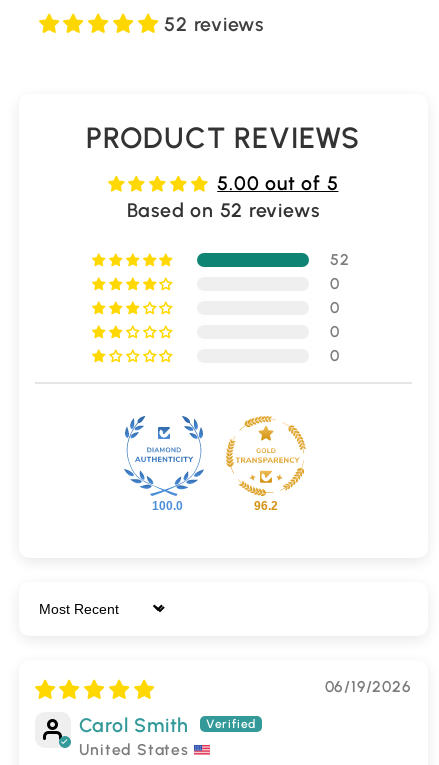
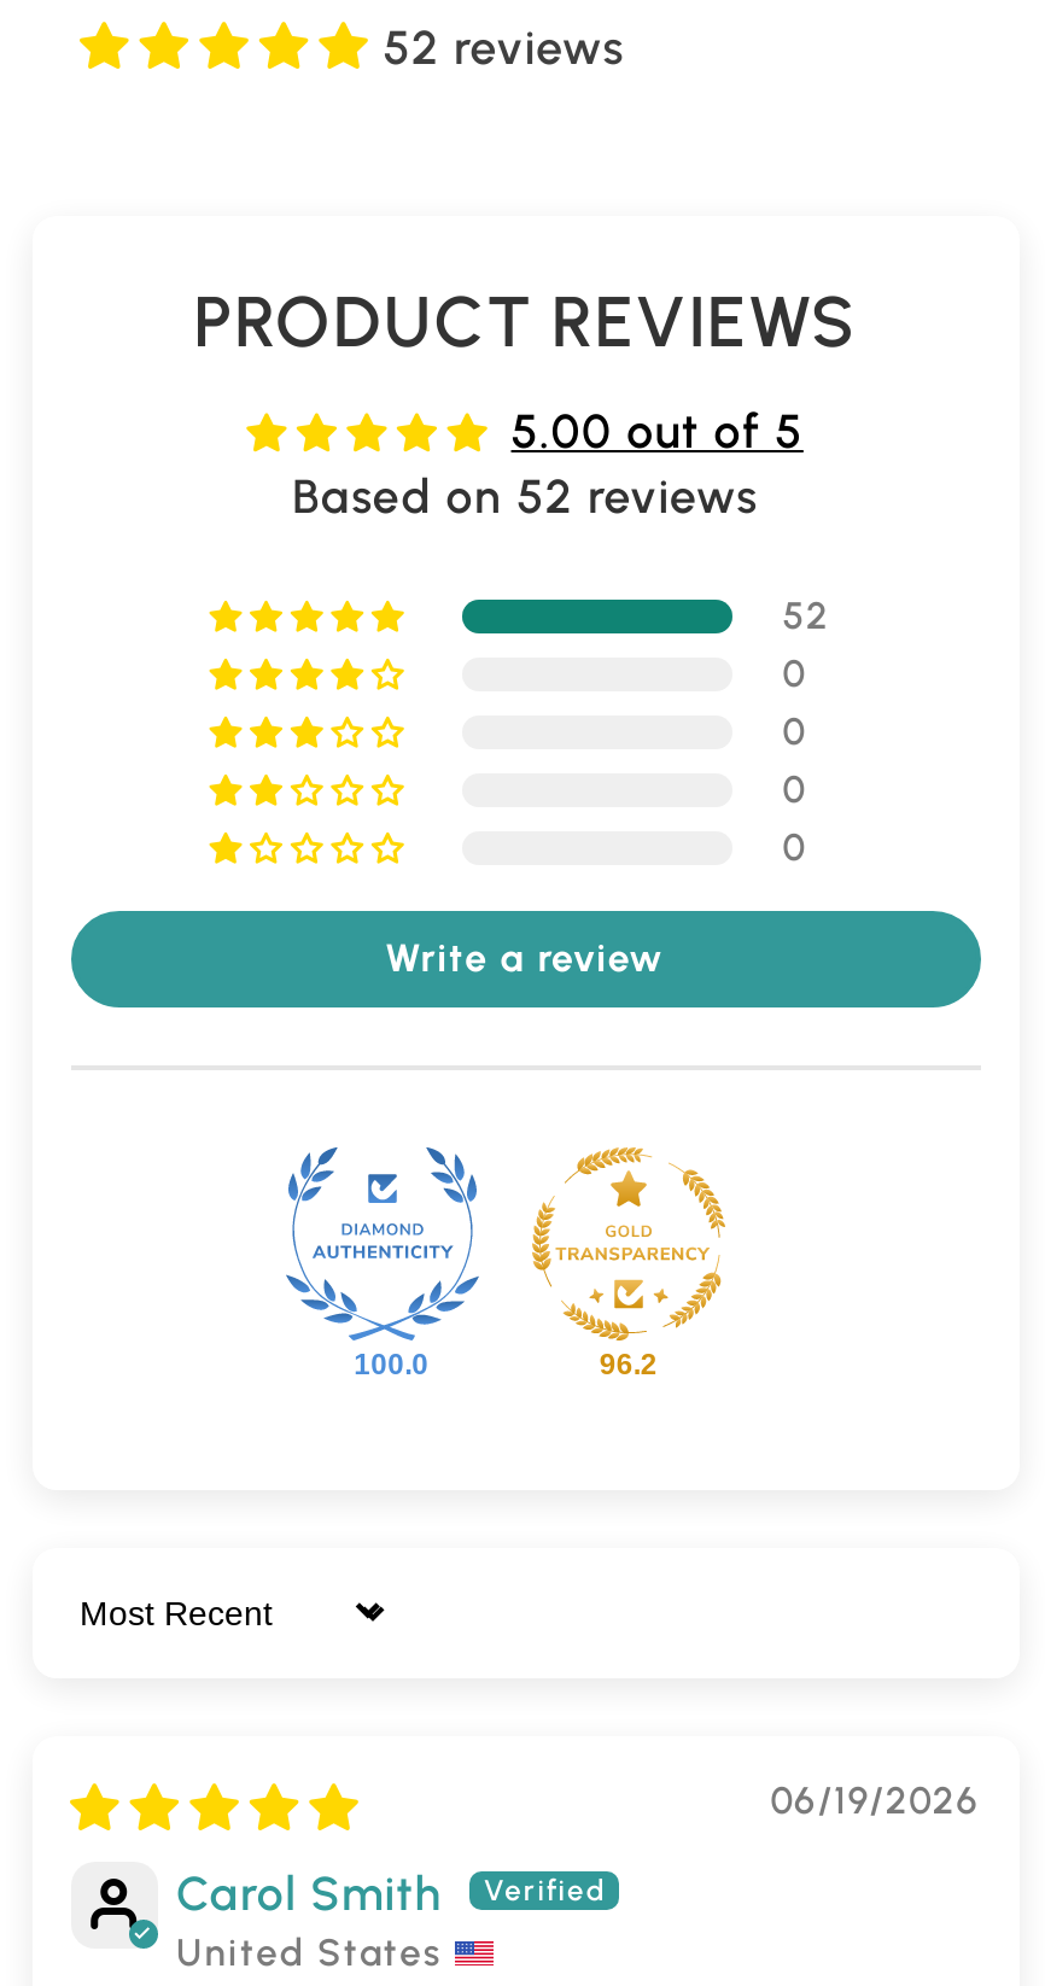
none -> [385,935,665,981] Write a review

